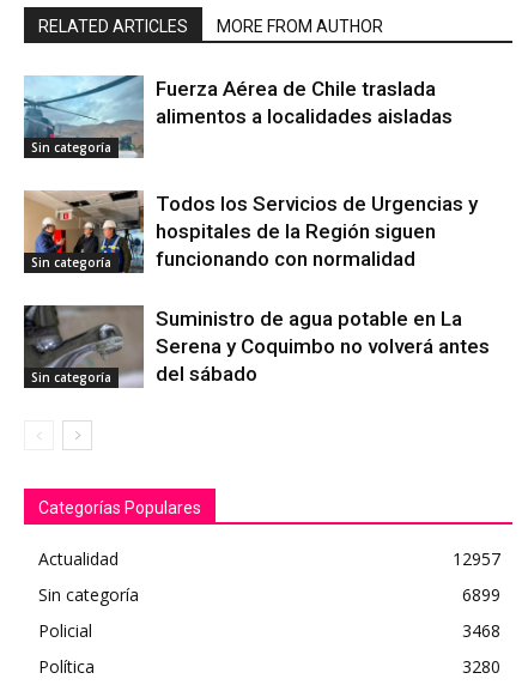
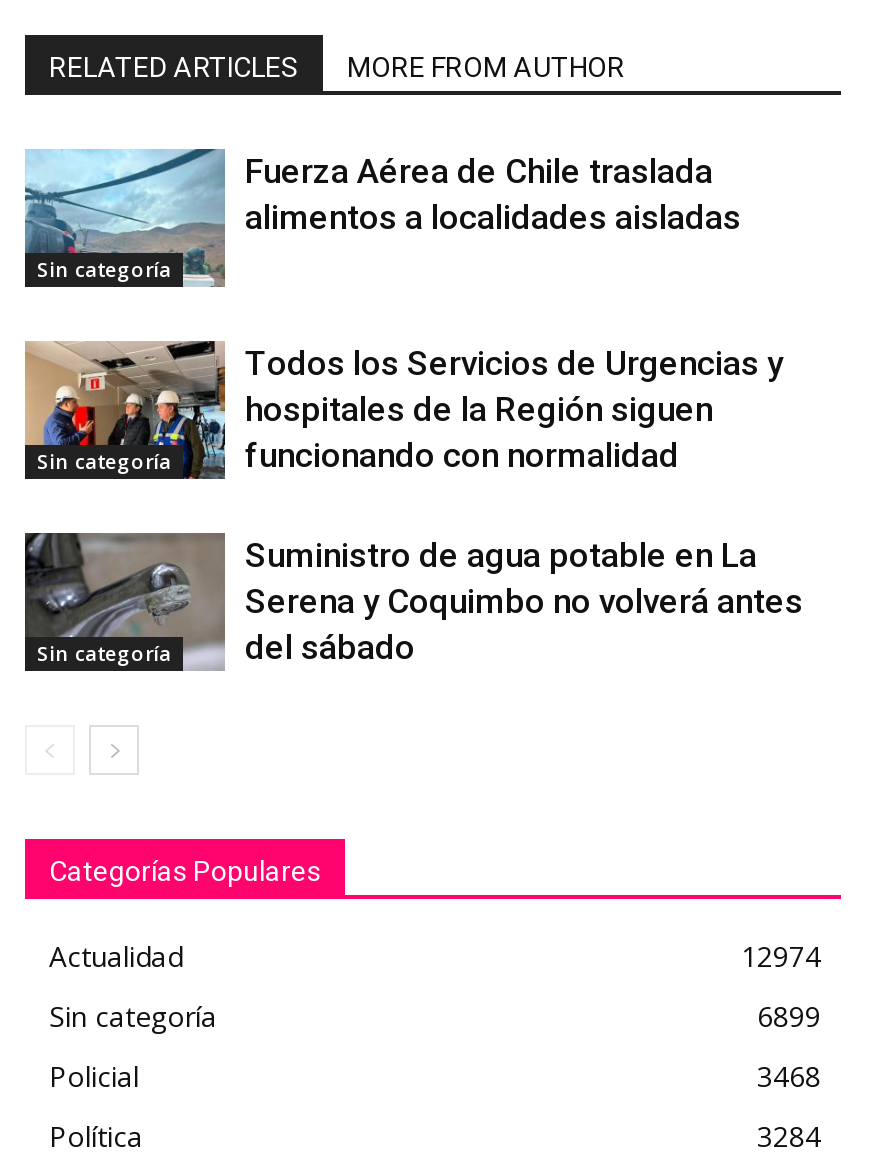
[453,547,500,570] 12957 -> [741,937,821,975] 12974
[462,655,500,678] 3280 -> [757,1117,821,1155] 3284

